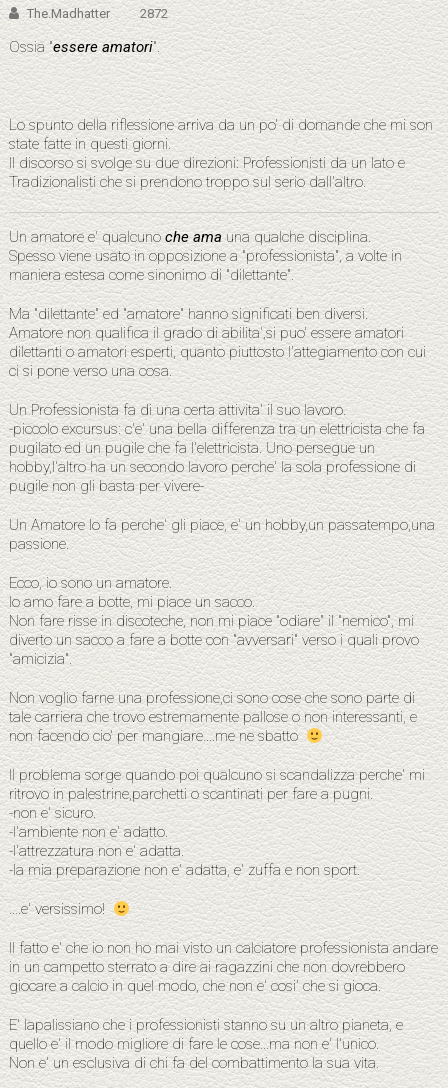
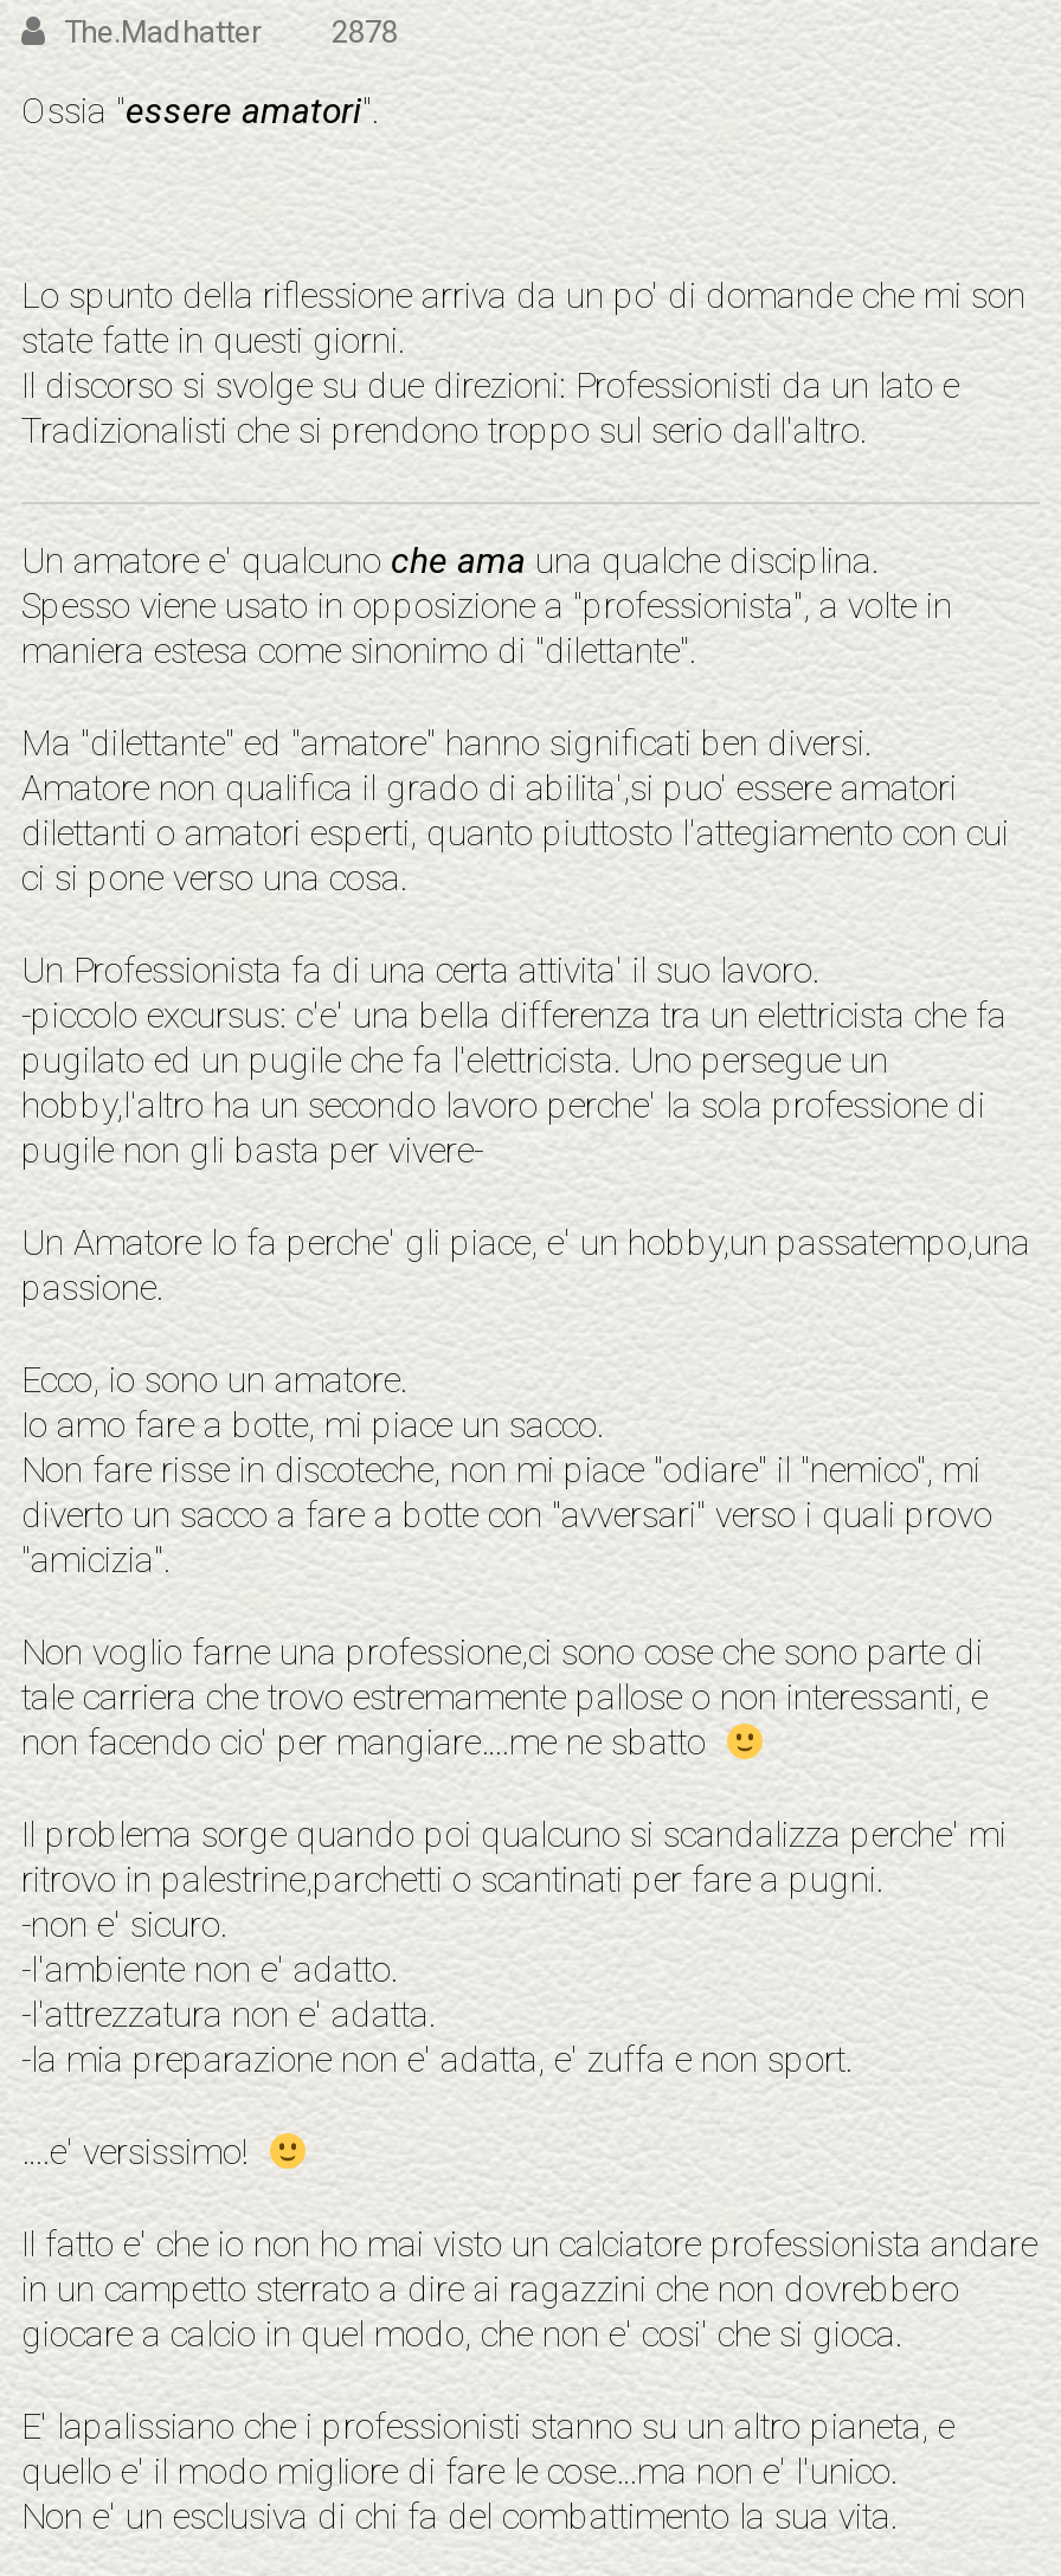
[27,6,168,21] The.Madhatter 2872 -> [64,14,398,50] The.Madhatter 2878

